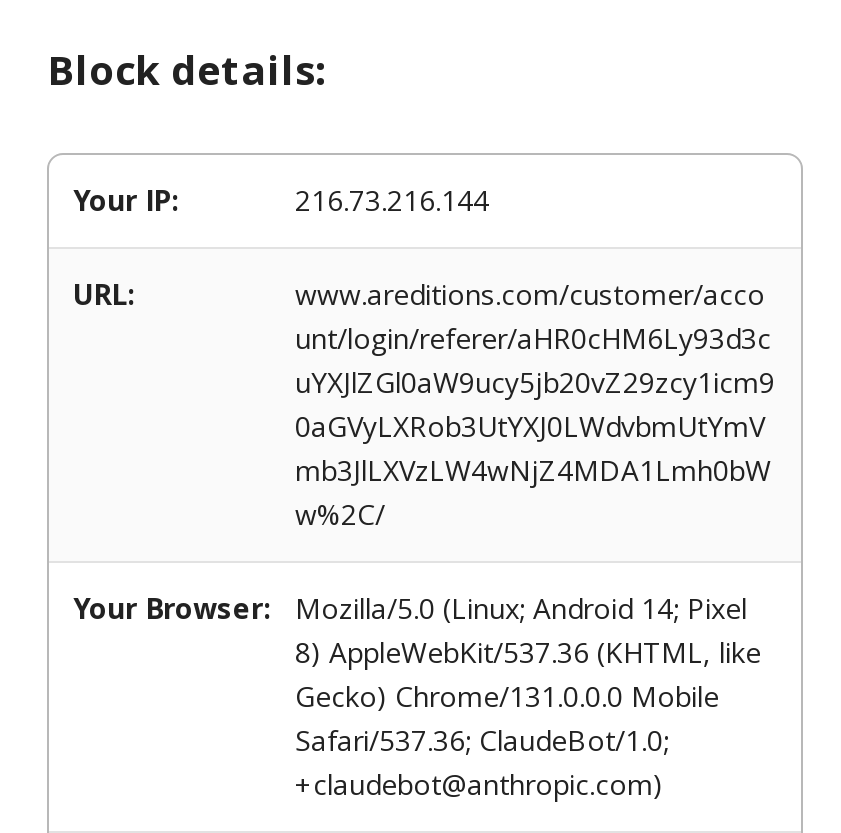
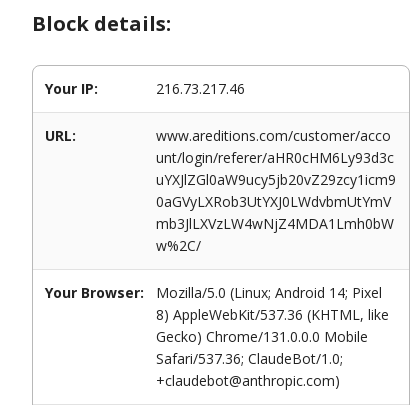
[295,181,489,219] 216.73.216.144 -> [156,79,245,98] 216.73.217.46

